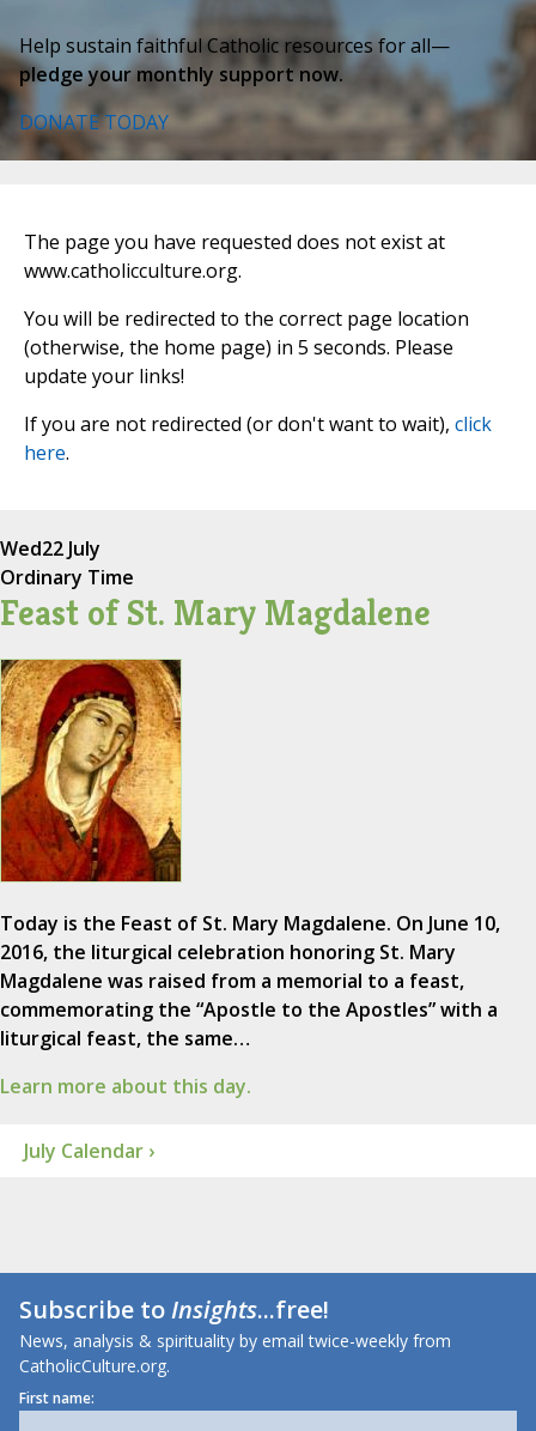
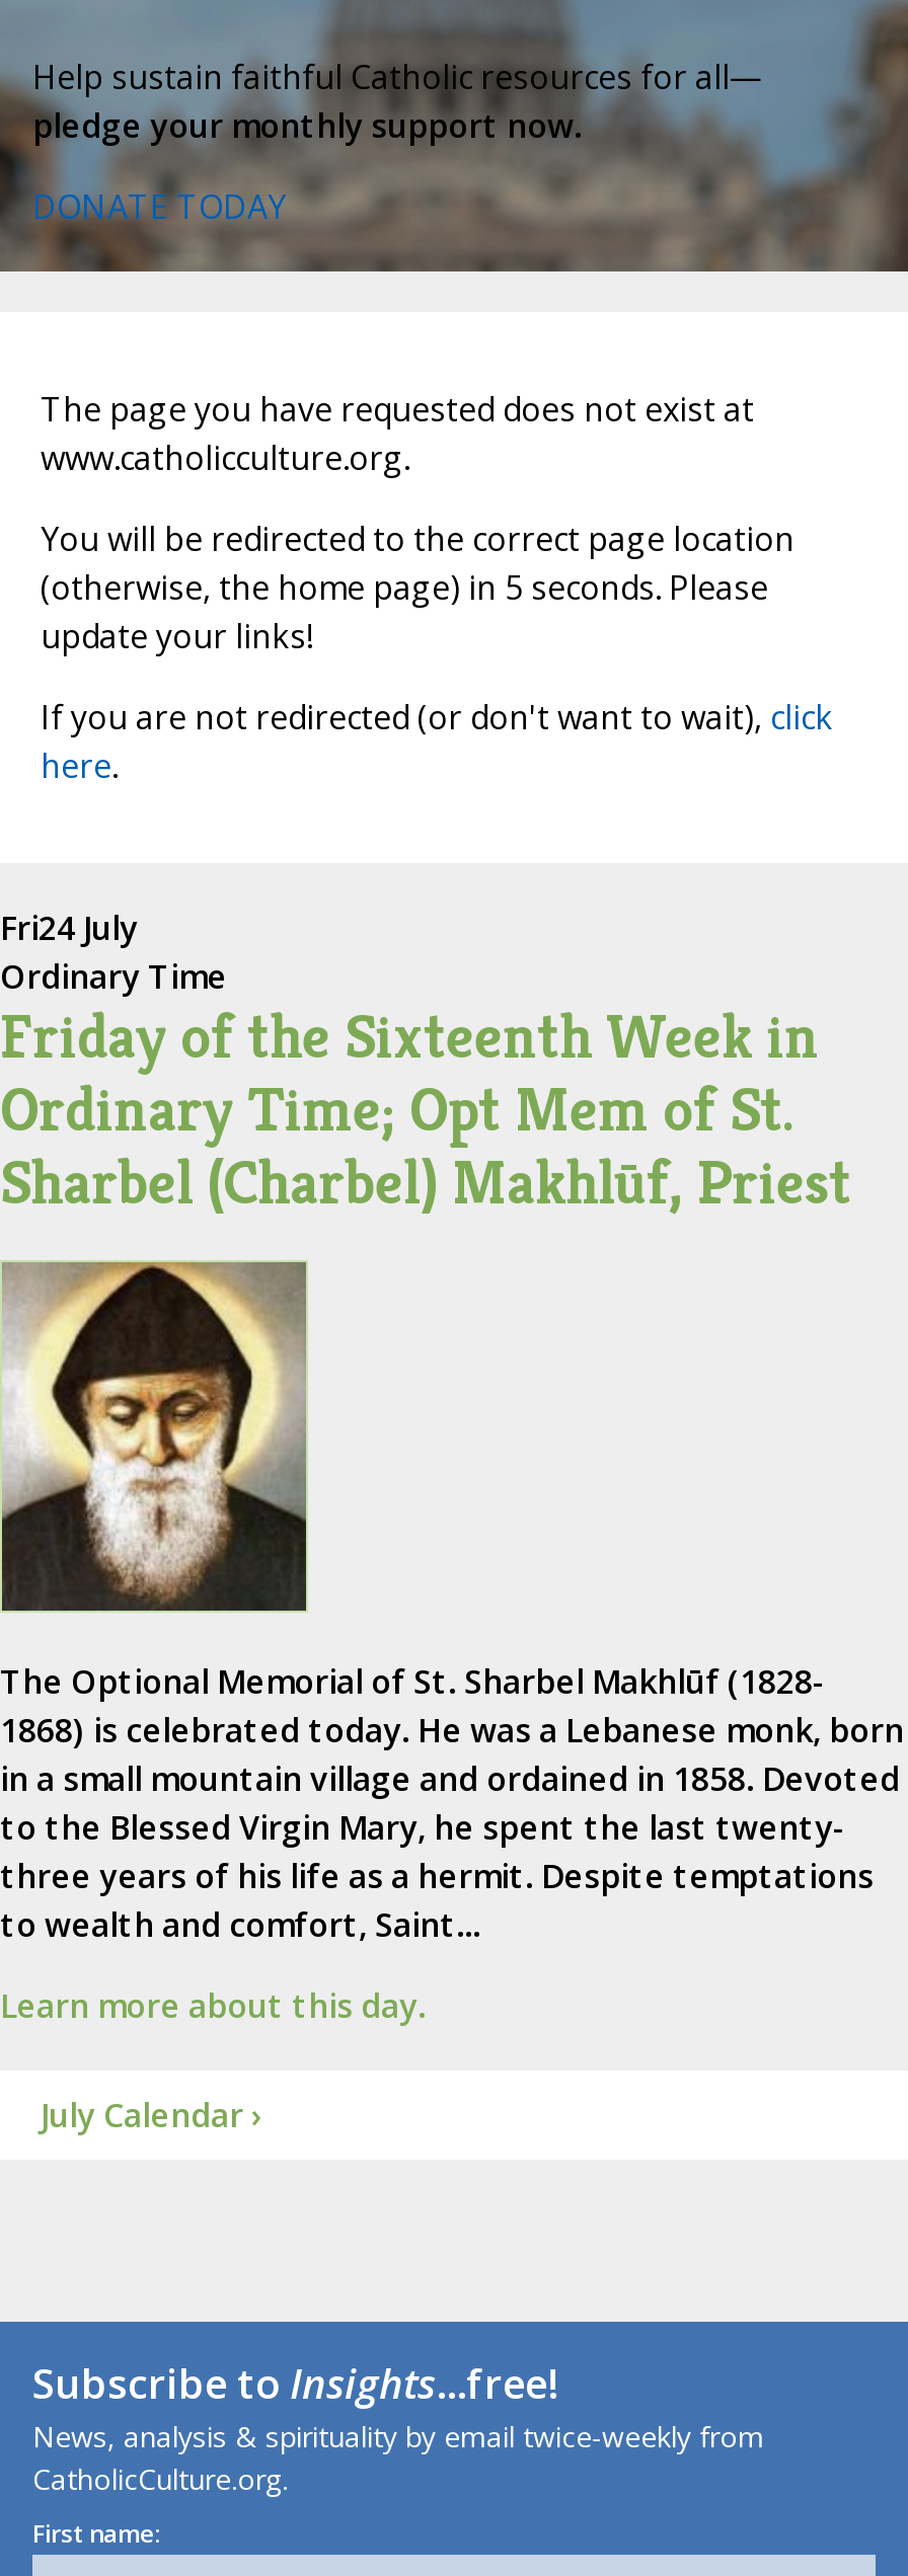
[0,535,100,562] Wed22 July -> [0,906,138,950] Fri24 July
[0,590,431,636] Feast of St. Mary Magdalene -> [0,999,851,1222] Friday of the Sixteenth Week in | Ordinary Time; Opt Mem of St. | Sharbel (Charbel) Makhlūf, Priest
[4,732,182,873] [image] -> [6,1260,308,1526] [image]
[0,910,500,1052] Today is the Feast of St. Mary Magdalene. On June 10, | 2016, the liturgical celebration honoring St. Mary | Magdalene was raised from a memorial to a feast, | commemorating the “Apostle to the Apostles” with a | liturgical feast, the same… -> [0,1659,904,1947] The Optional Memorial of St. Sharbel Makhlūf (1828- | 1868) is celebrated today. He was a Lebanese monk, born | in a small mountain village and ordained in 1858. Devoted | to the Blessed Virgin Mary, he spent the last twenty- | three years of his life as a hermit. Despite temptations | to wealth and comfort, Saint…

